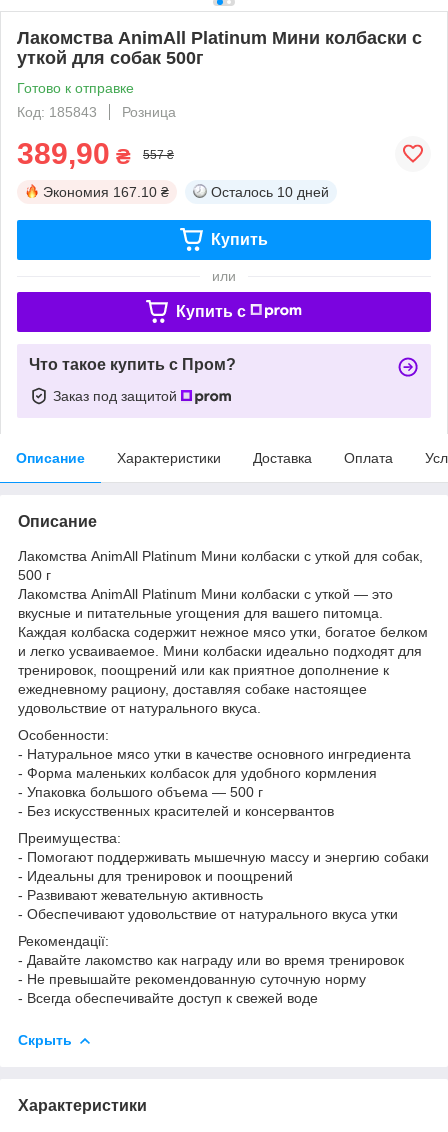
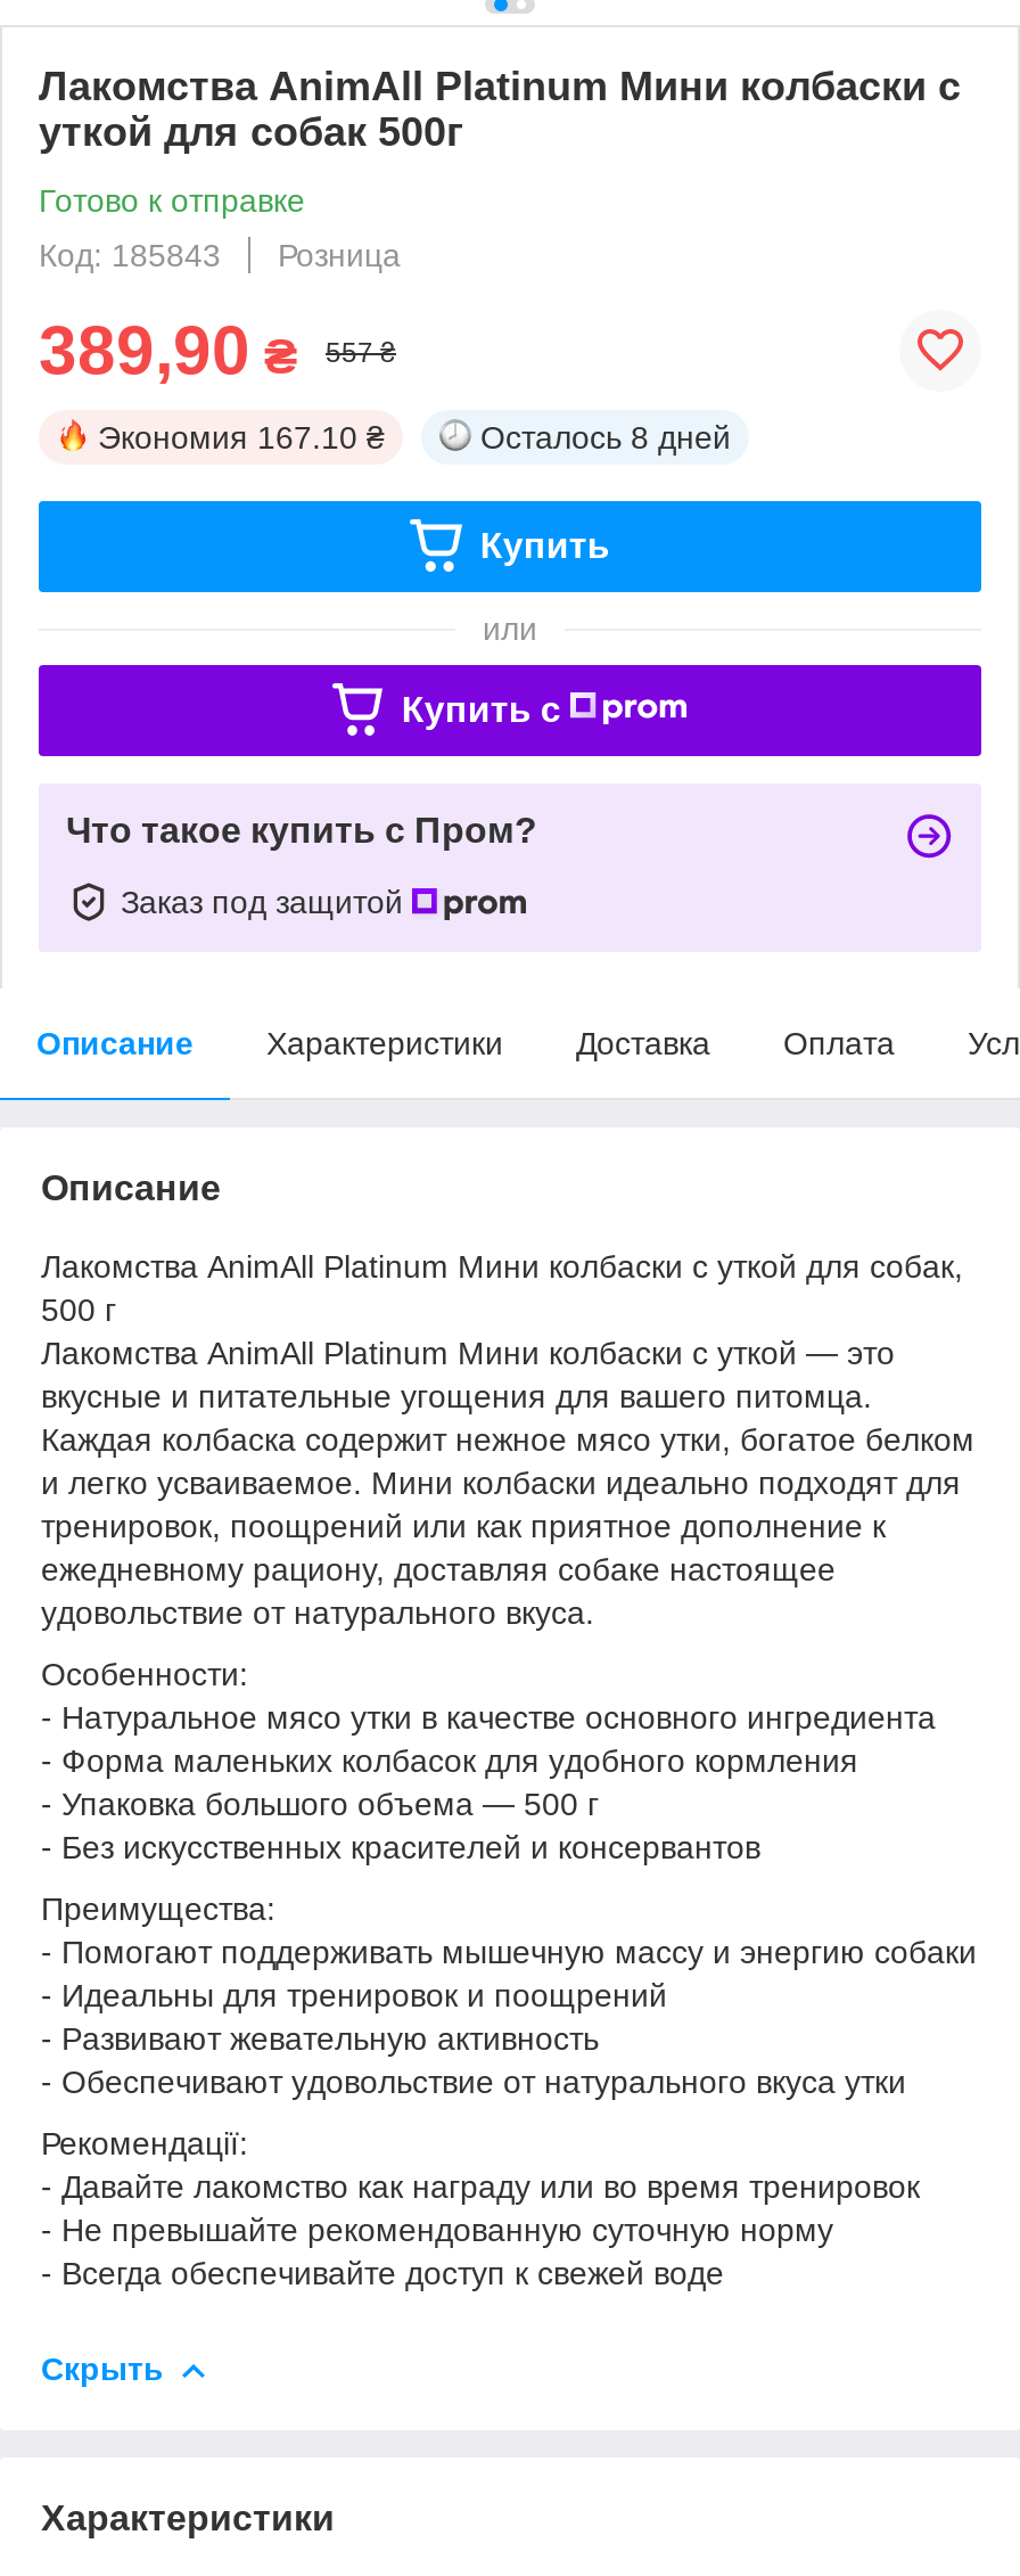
[211,184,329,200] Осталось 10 дней -> [480,419,731,455] Осталось 8 дней

